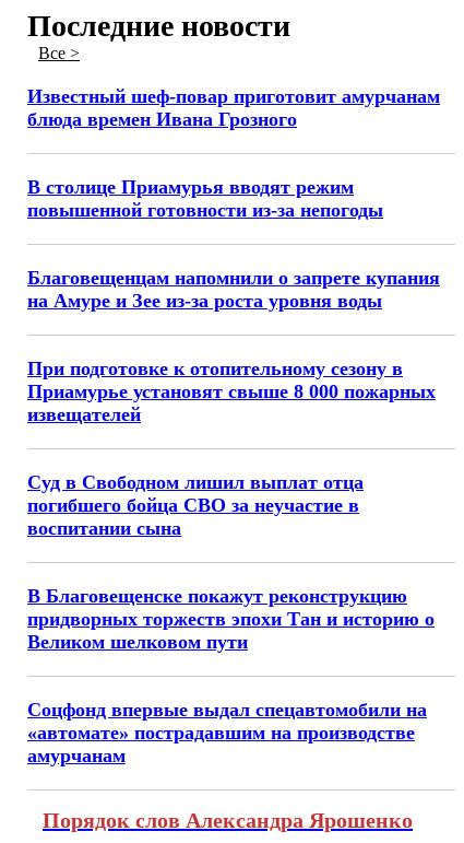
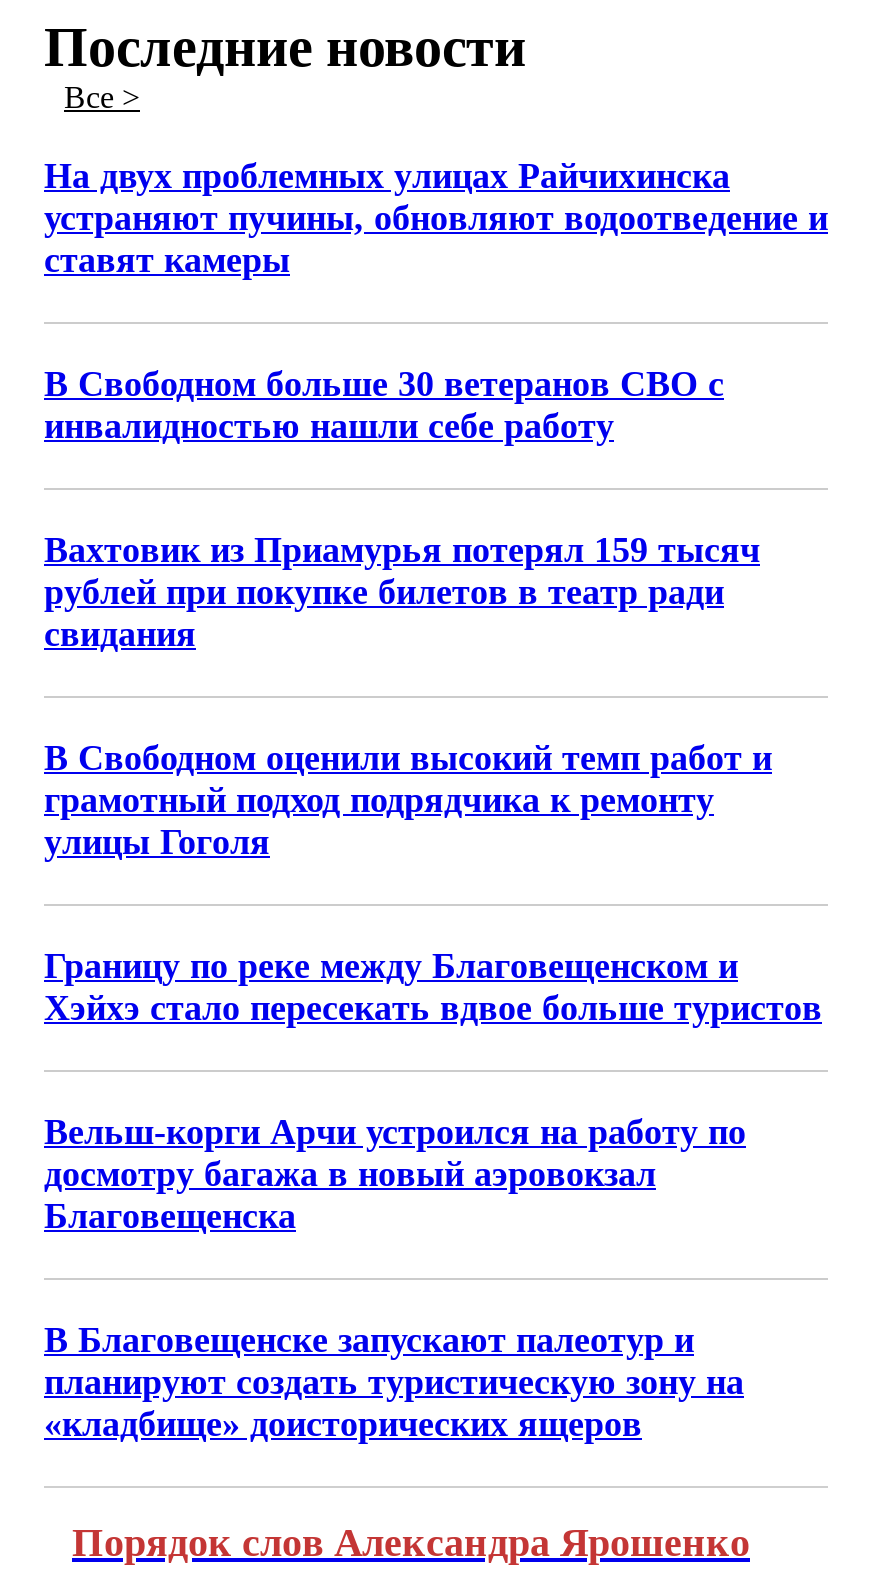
[27,86,440,130] Известный шеф-повар приготовит амурчанам | блюда времен Ивана Грозного -> [44,157,828,281] На двух проблемных улицах Райчихинска | устраняют пучины, обновляют водоотведение и | ставят камеры
[27,176,383,221] В столице Приамурья вводят режим | повышенной готовности из-за непогоды -> [44,365,724,447] В Свободном больше 30 ветеранов СВО с | инвалидностью нашли себе работу
[27,267,440,312] Благовещенцам напомнили о запрете купания | на Амуре и Зее из-за роста уровня воды -> [44,531,760,655] Вахтовик из Приамурья потерял 159 тысяч | рублей при покупке билетов в театр ради | свидания
[27,358,436,426] При подготовке к отопительному сезону в | Приамурье установят свыше 8 000 пожарных | извещателей -> [44,739,772,863] В Свободном оценили высокий темп работ и | грамотный подход подрядчика к ремонту | улицы Гоголя
[27,472,364,539] Суд в Свободном лишил выплат отца | погибшего бойца СВО за неучастие в | воспитании сына -> [44,947,822,1029] Границу по реке между Благовещенском и | Хэйхэ стало пересекать вдвое больше туристов
[27,585,435,653] В Благовещенске покажут реконструкцию | придворных торжеств эпохи Тан и историю о | Великом шелковом пути -> [44,1113,746,1237] Вельш-корги Арчи устроился на работу по | досмотру багажа в новый аэровокзал | Благовещенска
[27,699,427,767] Соцфонд впервые выдал спецавтомобили на | «автомате» пострадавшим на производстве | амурчанам -> [44,1321,744,1445] В Благовещенске запускают палеотур и | планируют создать туристическую зону на | «кладбище» доисторических ящеров

